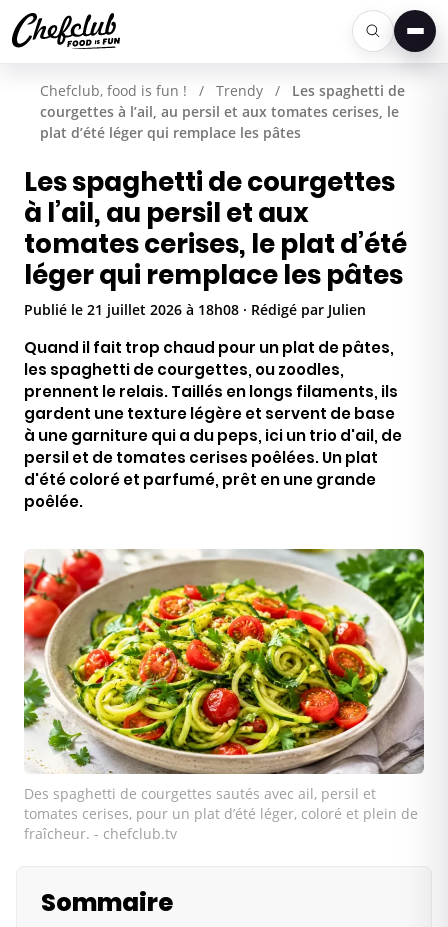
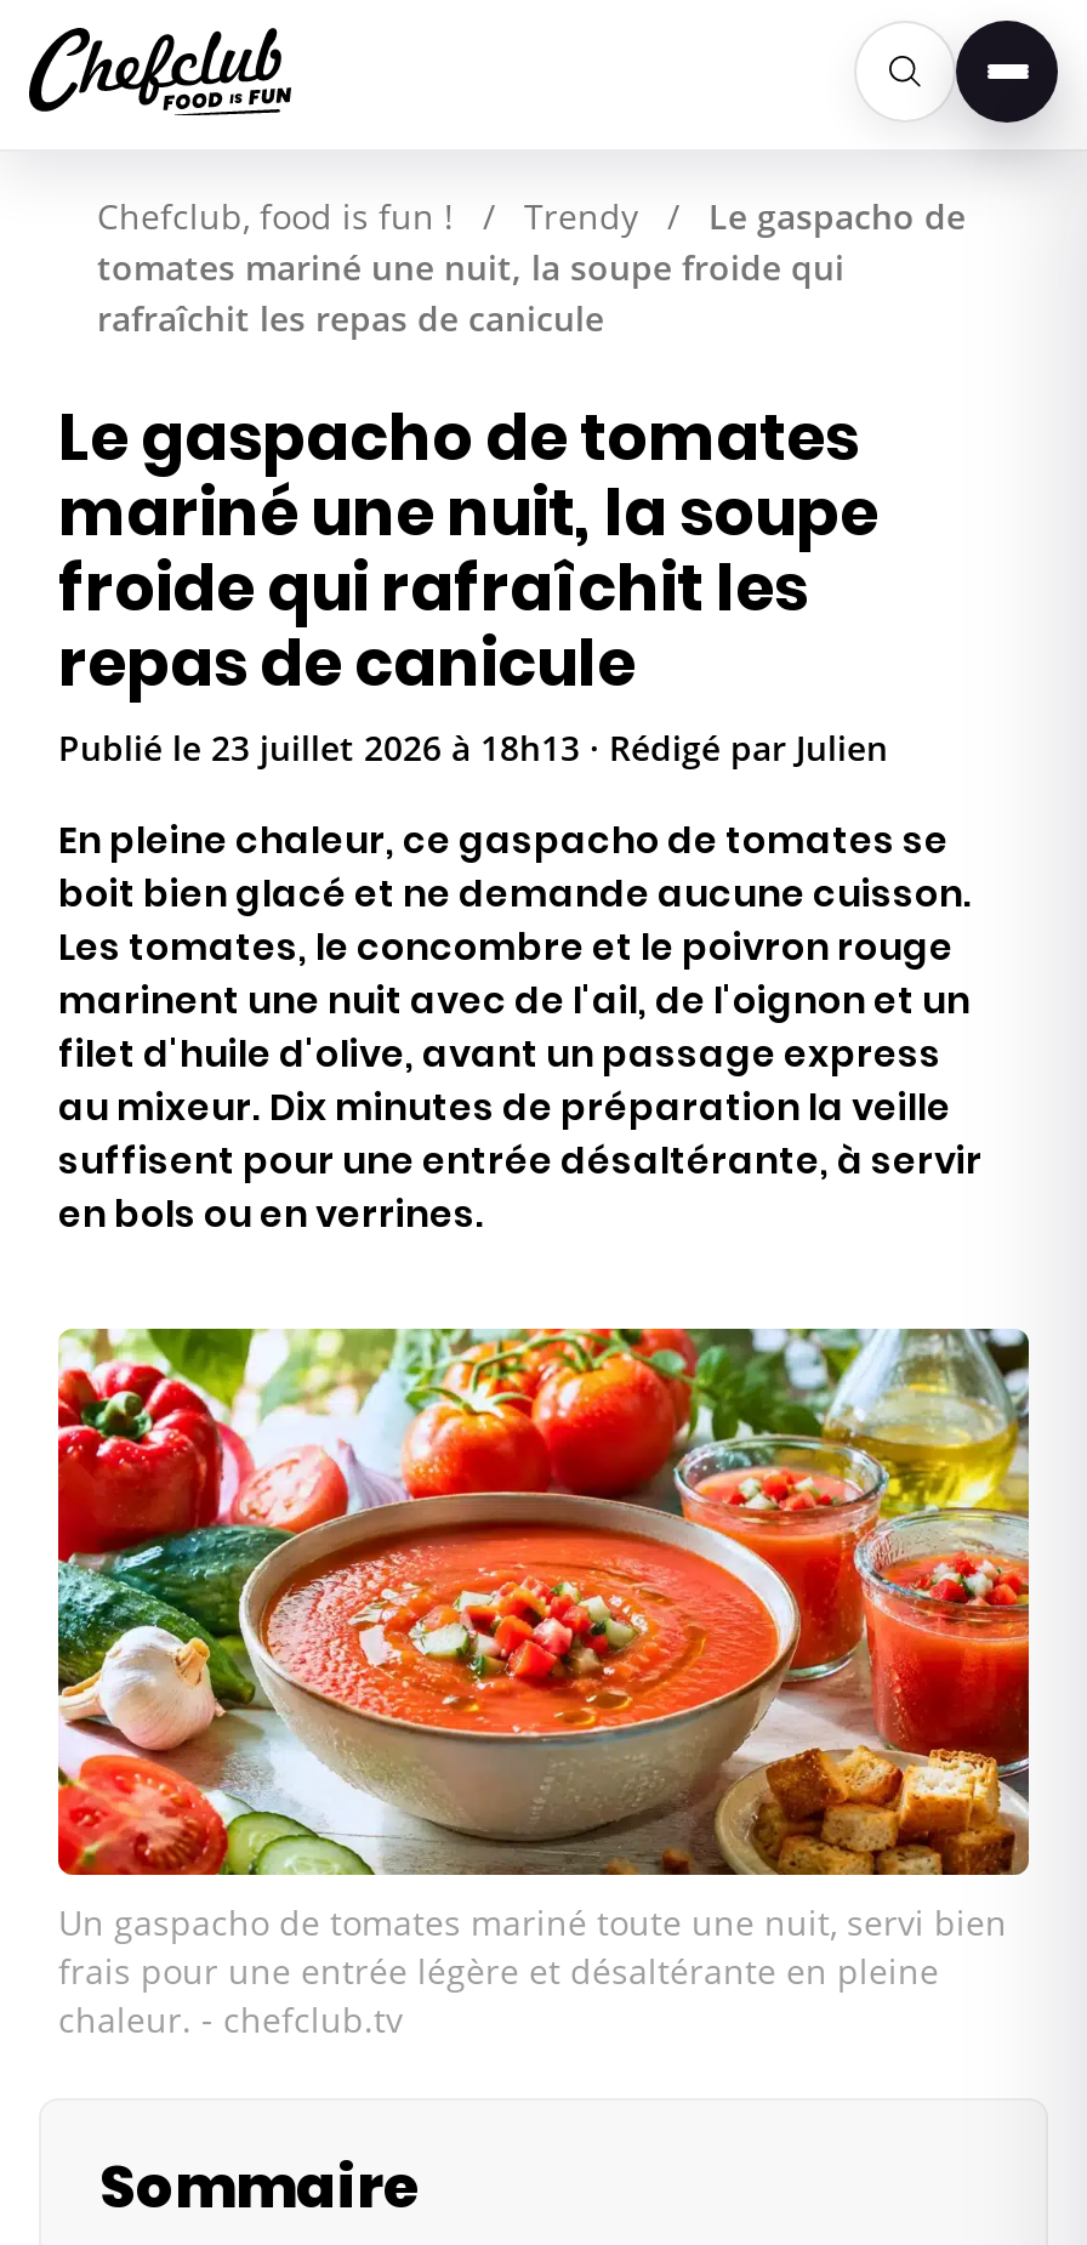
[40,81,405,142] Les spaghetti de | courgettes à l’ail, au persil et aux tomates cerises, le | plat d’été léger qui remplace les pâtes -> [97,193,966,341] Le gaspacho de | tomates mariné une nuit, la soupe froide qui | rafraîchit les repas de canicule
[24,164,407,319] Les spaghetti de courgettes | à l’ail, au persil et aux | tomates cerises, le plat d’été | léger qui remplace les pâtes | Publié le 21 juillet 2026 à 18h08 · Rédigé par Julien -> [58,395,888,771] Le gaspacho de tomates | mariné une nuit, la soupe | froide qui rafraîchit les | repas de canicule | Publié le 23 juillet 2026 à 18h13 · Rédigé par Julien
[24,337,402,512] Quand il fait trop chaud pour un plat de pâtes, | les spaghetti de courgettes, ou zoodles, | prennent le relais. Taillés en longs filaments, ils | gardent une texture légère et servent de base | à une garniture qui a du peps, ici un trio d'ail, de | persil et de tomates cerises poêlées. Un plat | d'été coloré et parfumé, prêt en une grande | poêlée. -> [58,815,983,1239] En pleine chaleur, ce gaspacho de tomates se | boit bien glacé et ne demande aucune cuisson. | Les tomates, le concombre et le poivron rouge | marinent une nuit avec de l'ail, de l'oignon et un | filet d'huile d'olive, avant un passage express | au mixeur. Dix minutes de préparation la veille | suffisent pour une entrée désaltérante, à servir | en bols ou en verrines.
[23,548,425,843] [image] | Des spaghetti de courgettes sautés avec ail, persil et | tomates cerises, pour un plat d’été léger, coloré et plein de | fraîcheur. - chefclub.tv -> [56,1326,1031,2043] [image] | Un gaspacho de tomates mariné toute une nuit, servi bien | frais pour une entrée légère et désaltérante en pleine | chaleur. - chefclub.tv

